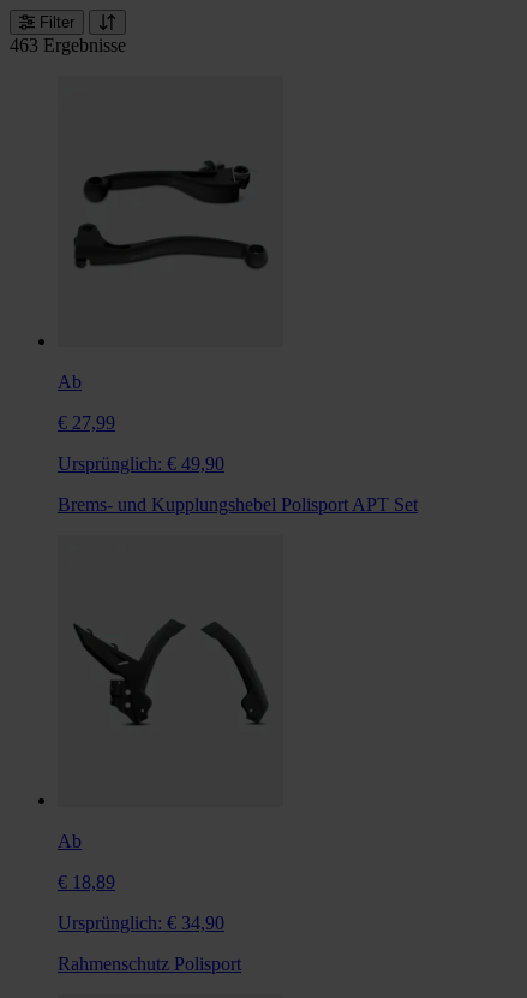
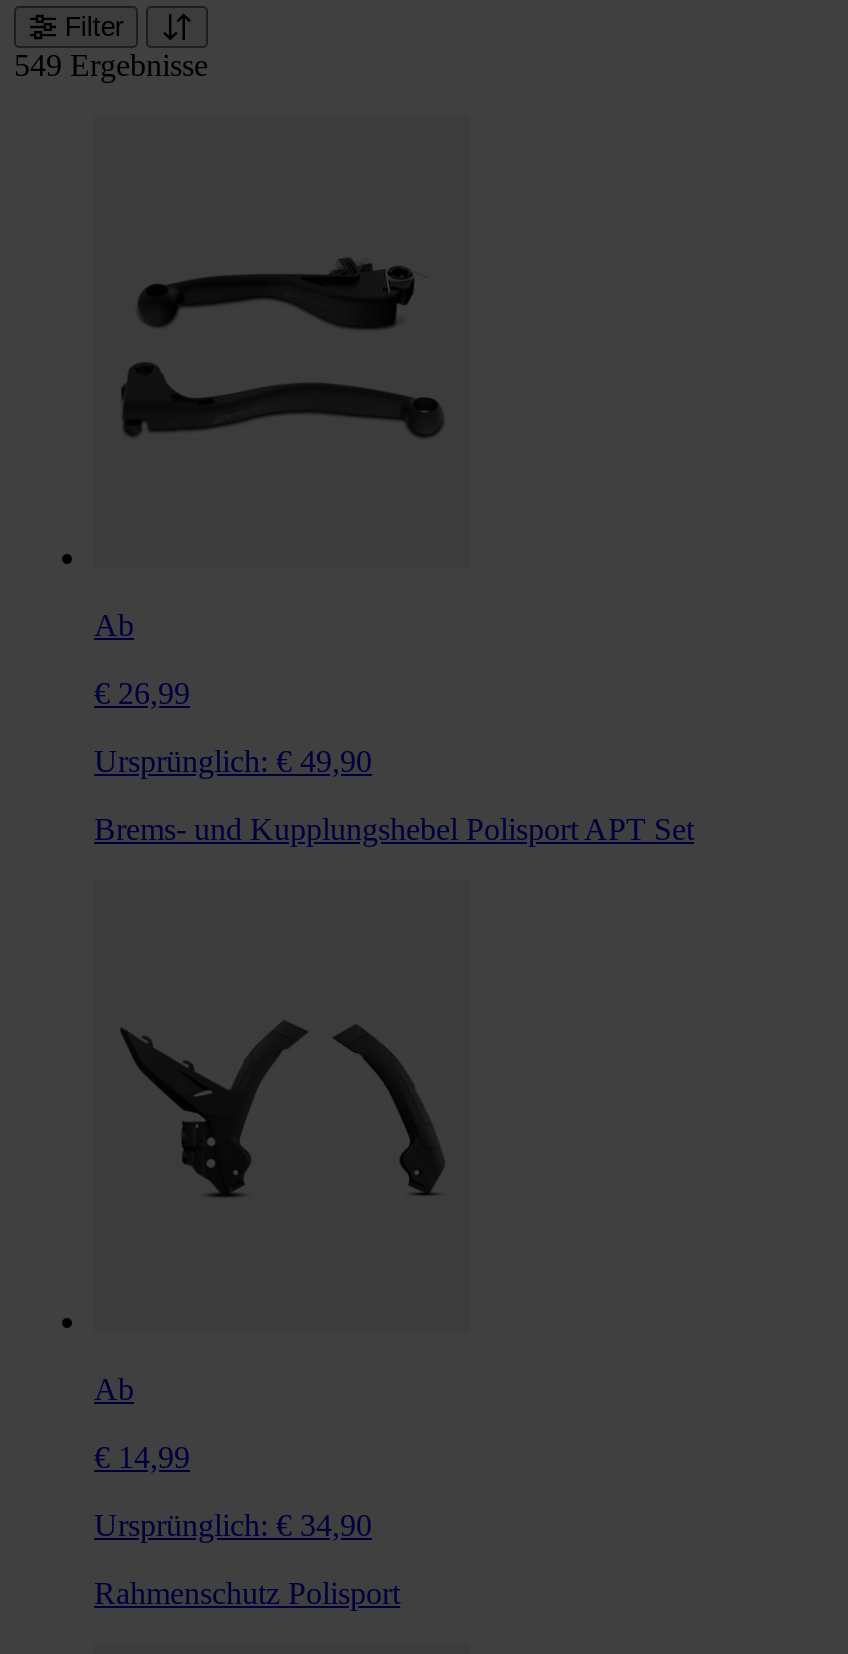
[10,35,126,56] 463 Ergebnisse -> [14,48,208,82] 549 Ergebnisse
[58,412,115,433] € 27,99 -> [94,676,190,710] € 26,99
[58,872,115,892] € 18,89 -> [94,1440,190,1474] € 14,99

